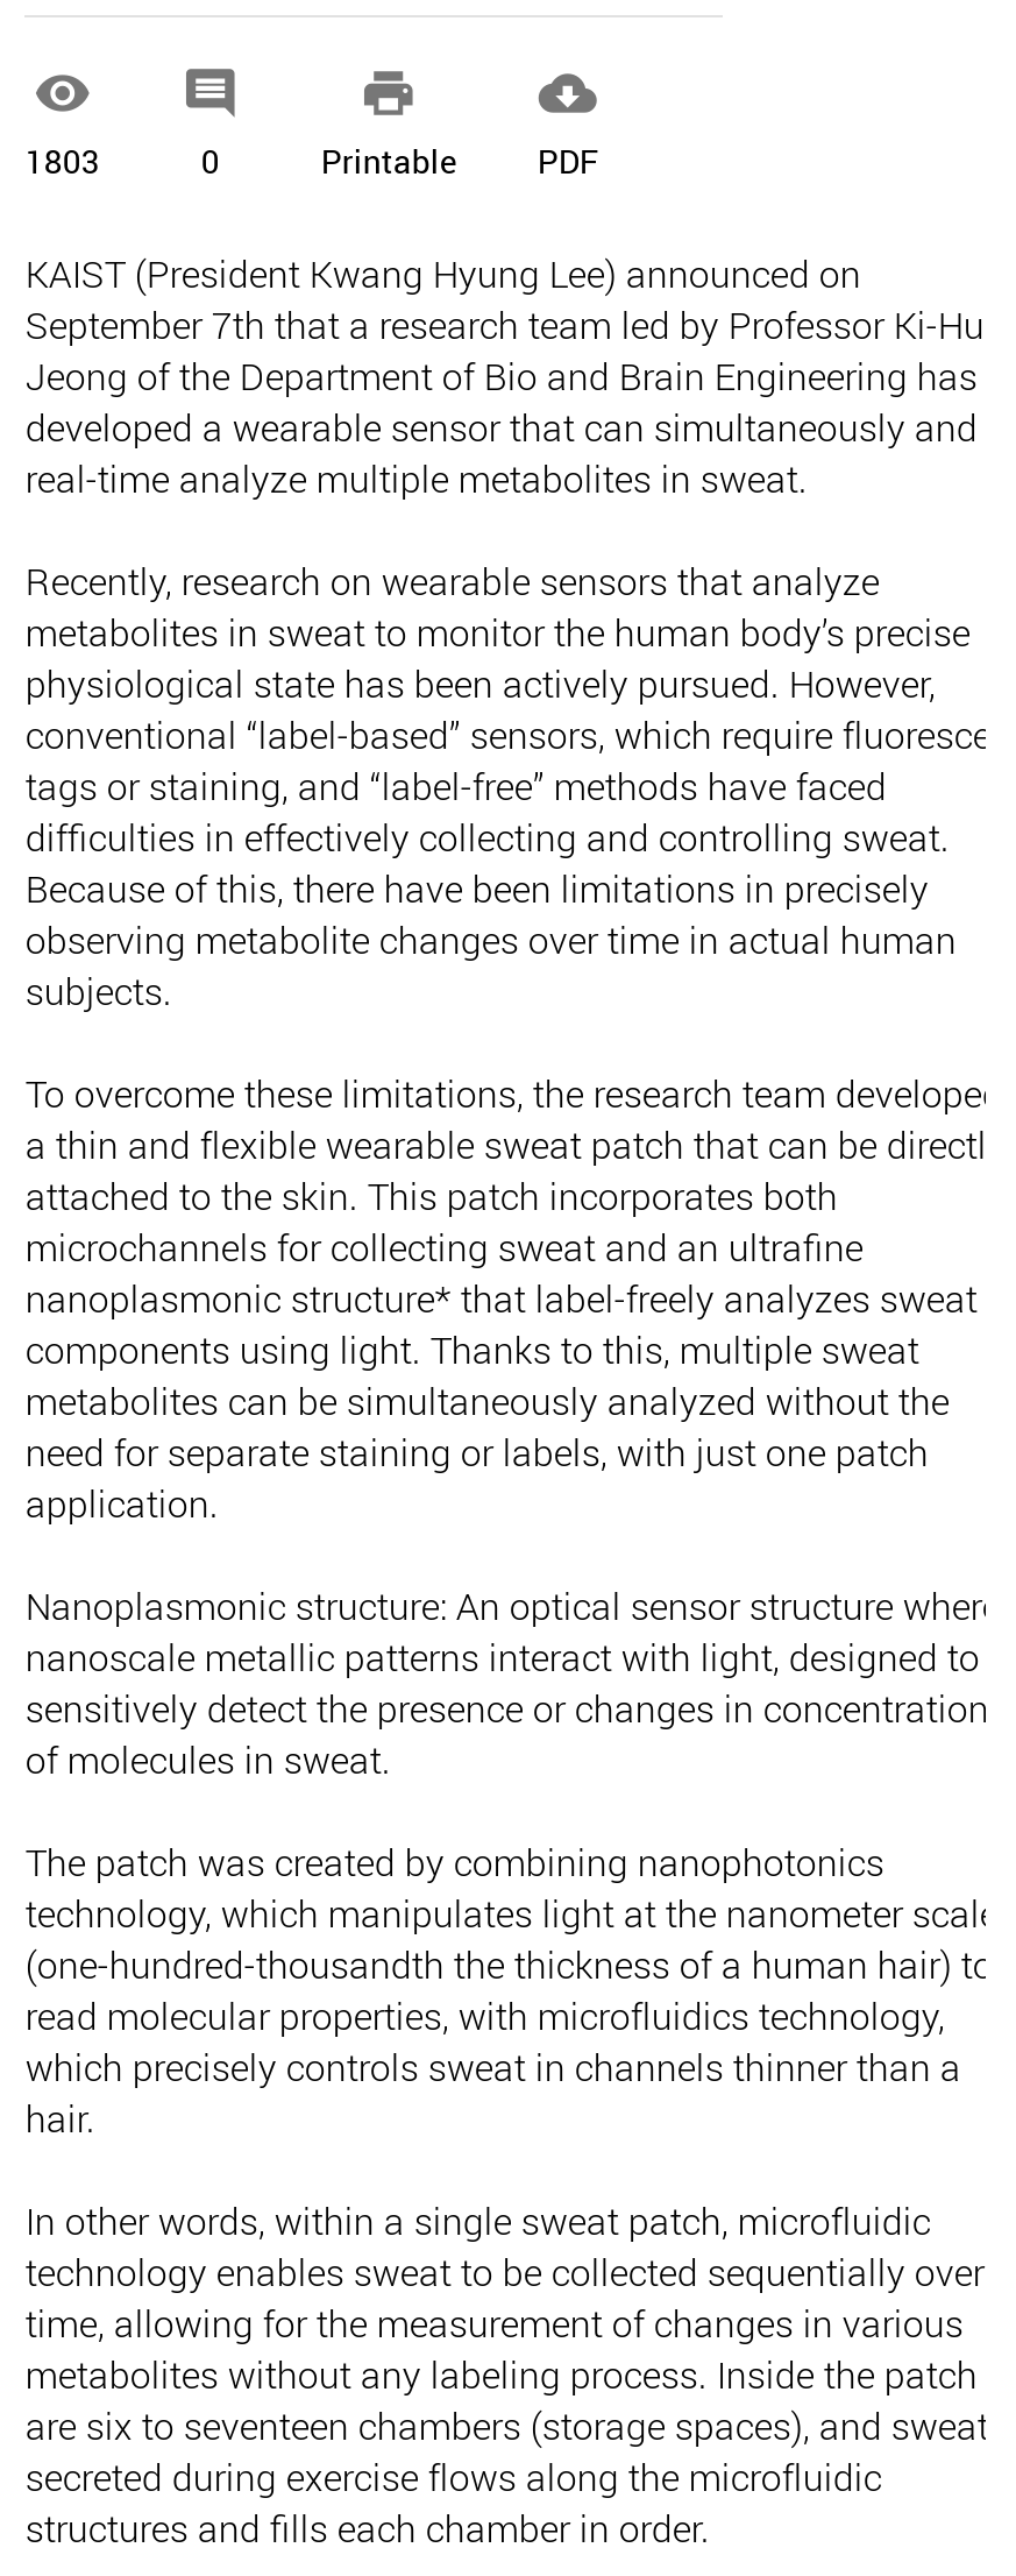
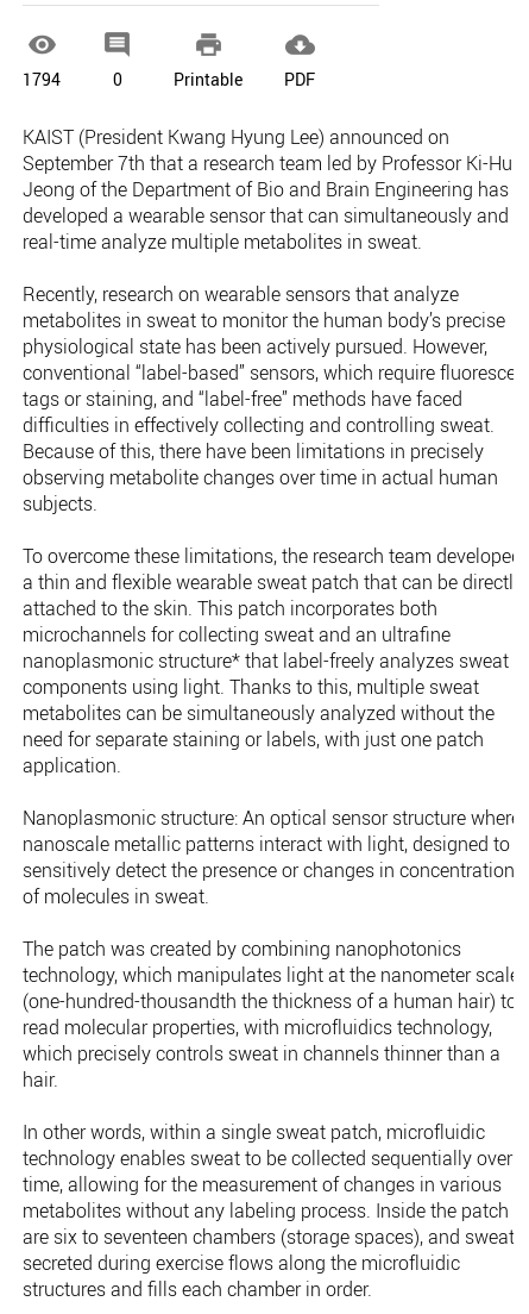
[25,139,100,183] 1803 -> [23,68,61,90] 1794

